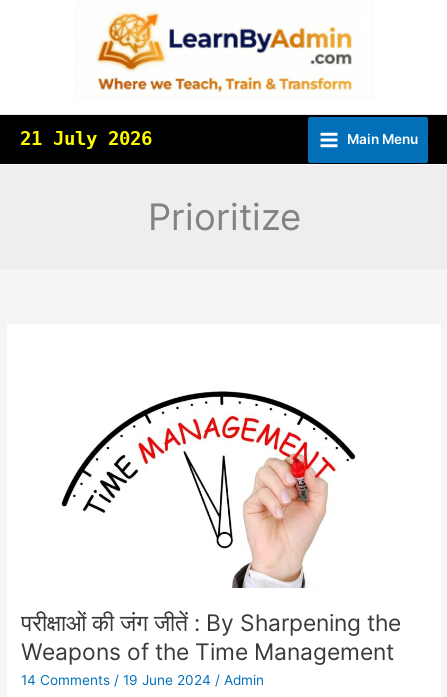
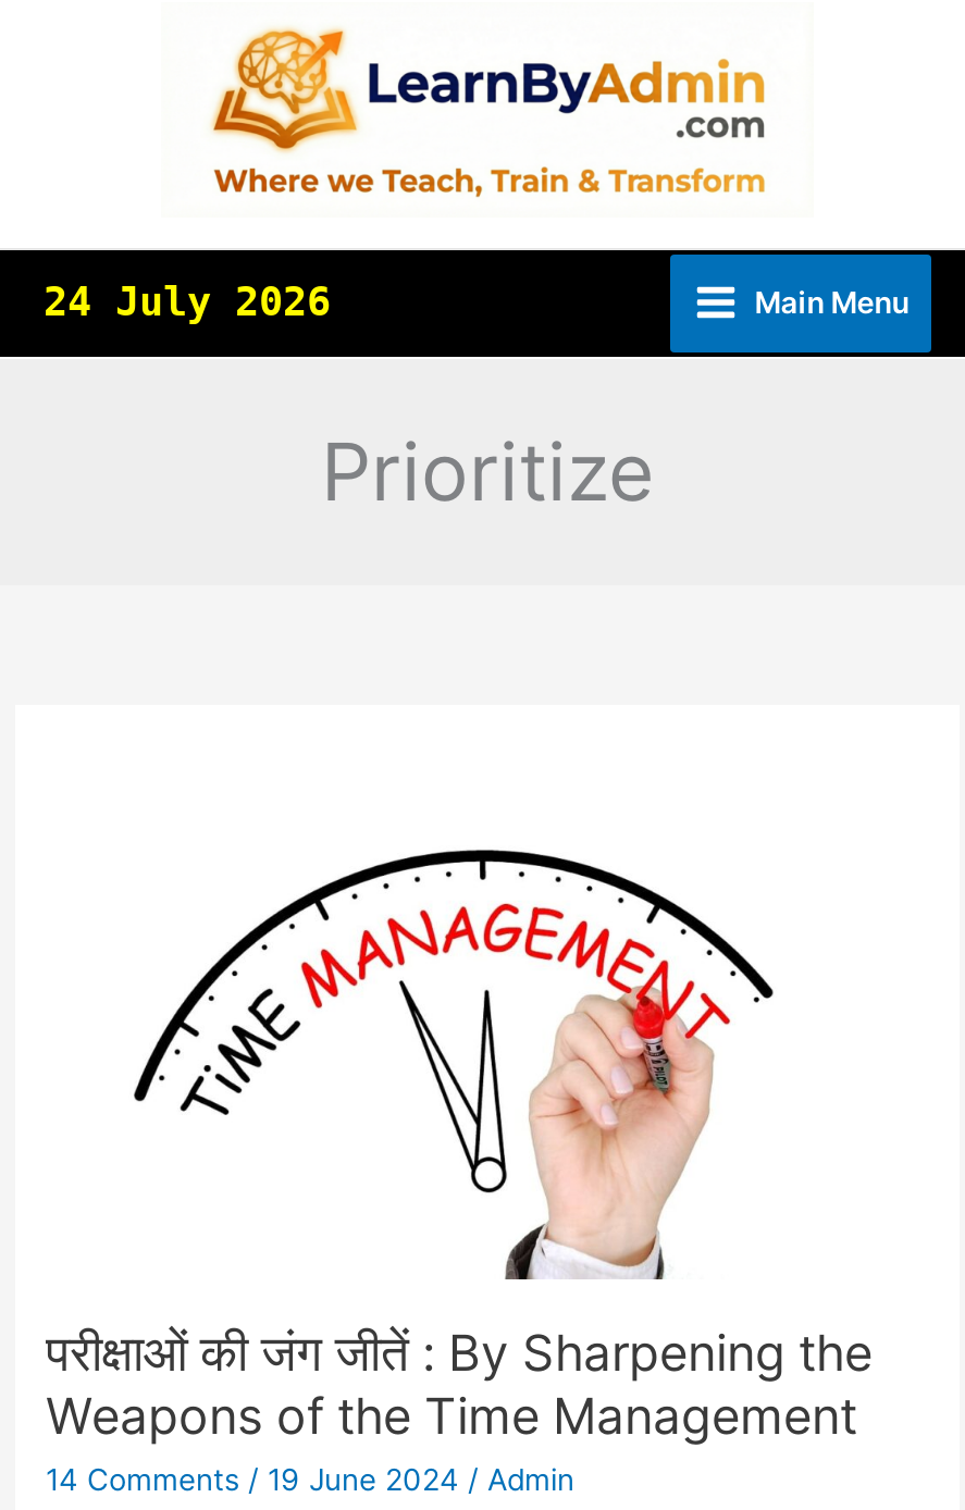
[20,128,152,149] 21 July 2026 -> [44,278,331,324] 24 July 2026

